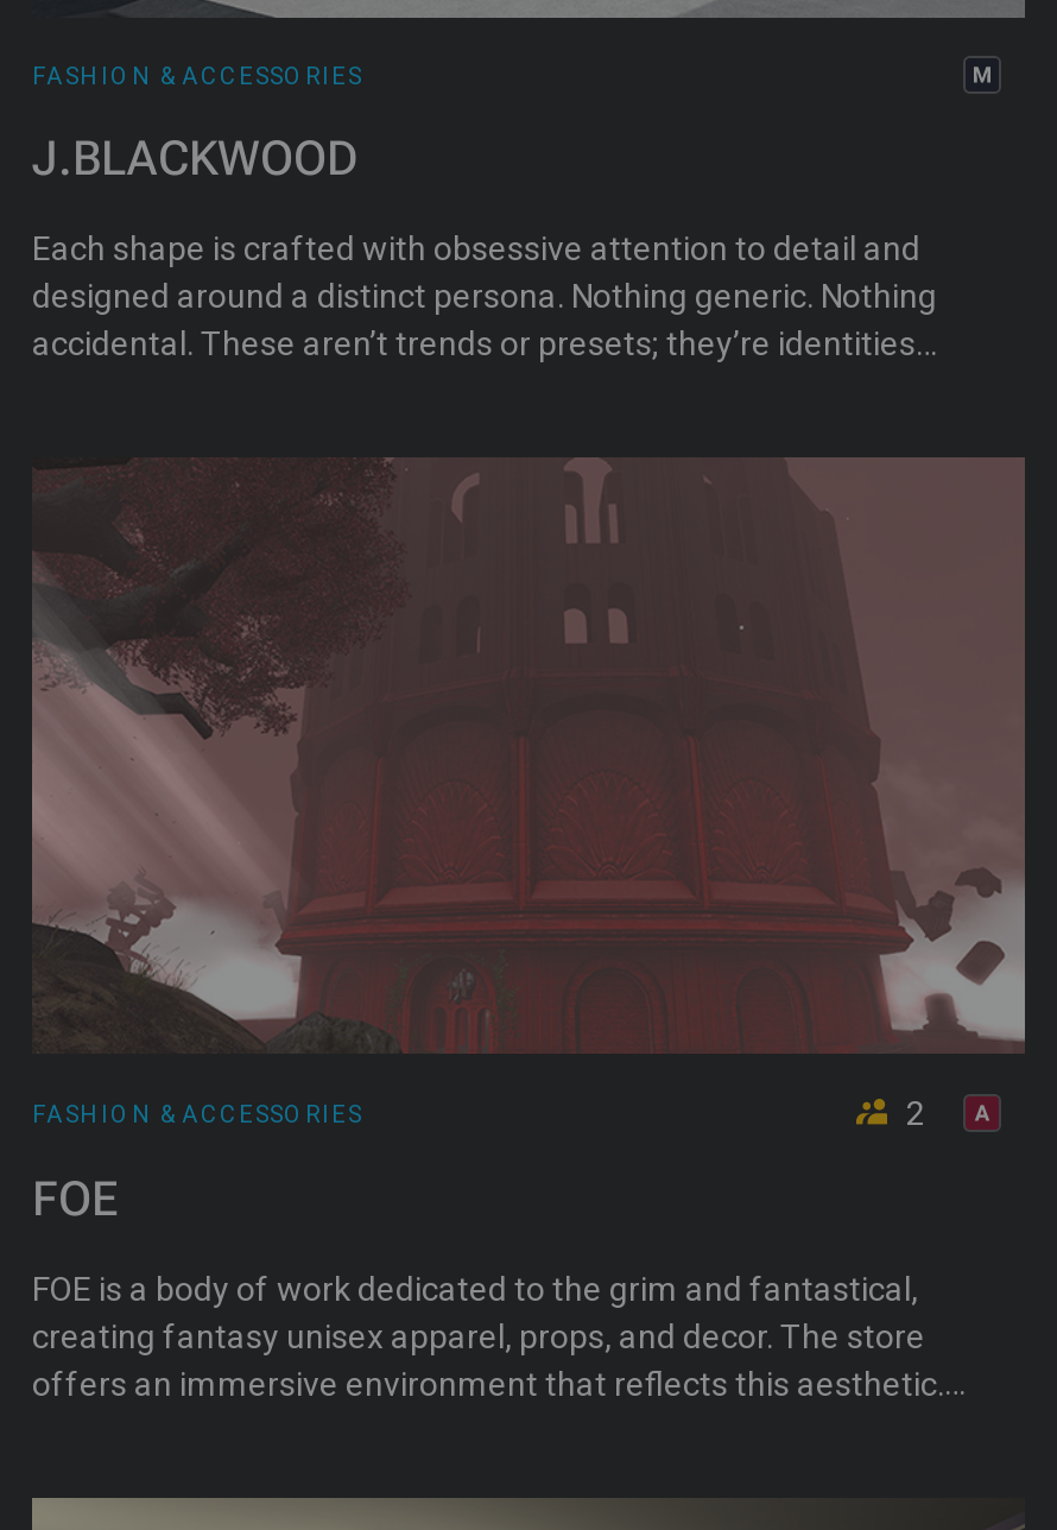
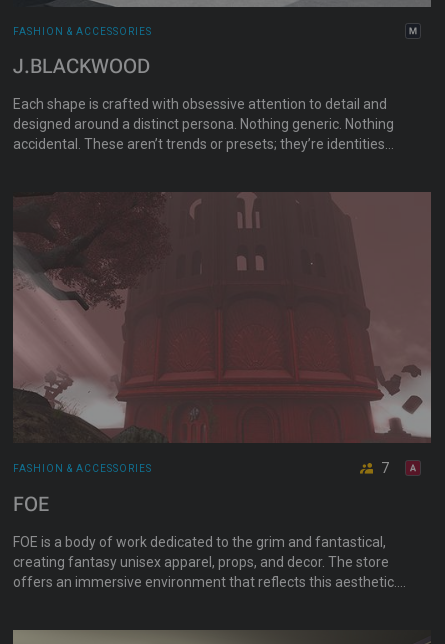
[906,1093,925,1131] 2 -> [381,460,389,476] 7

